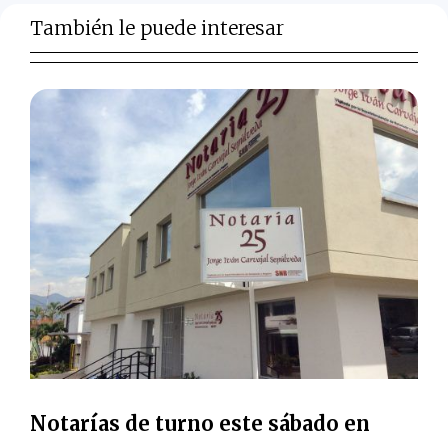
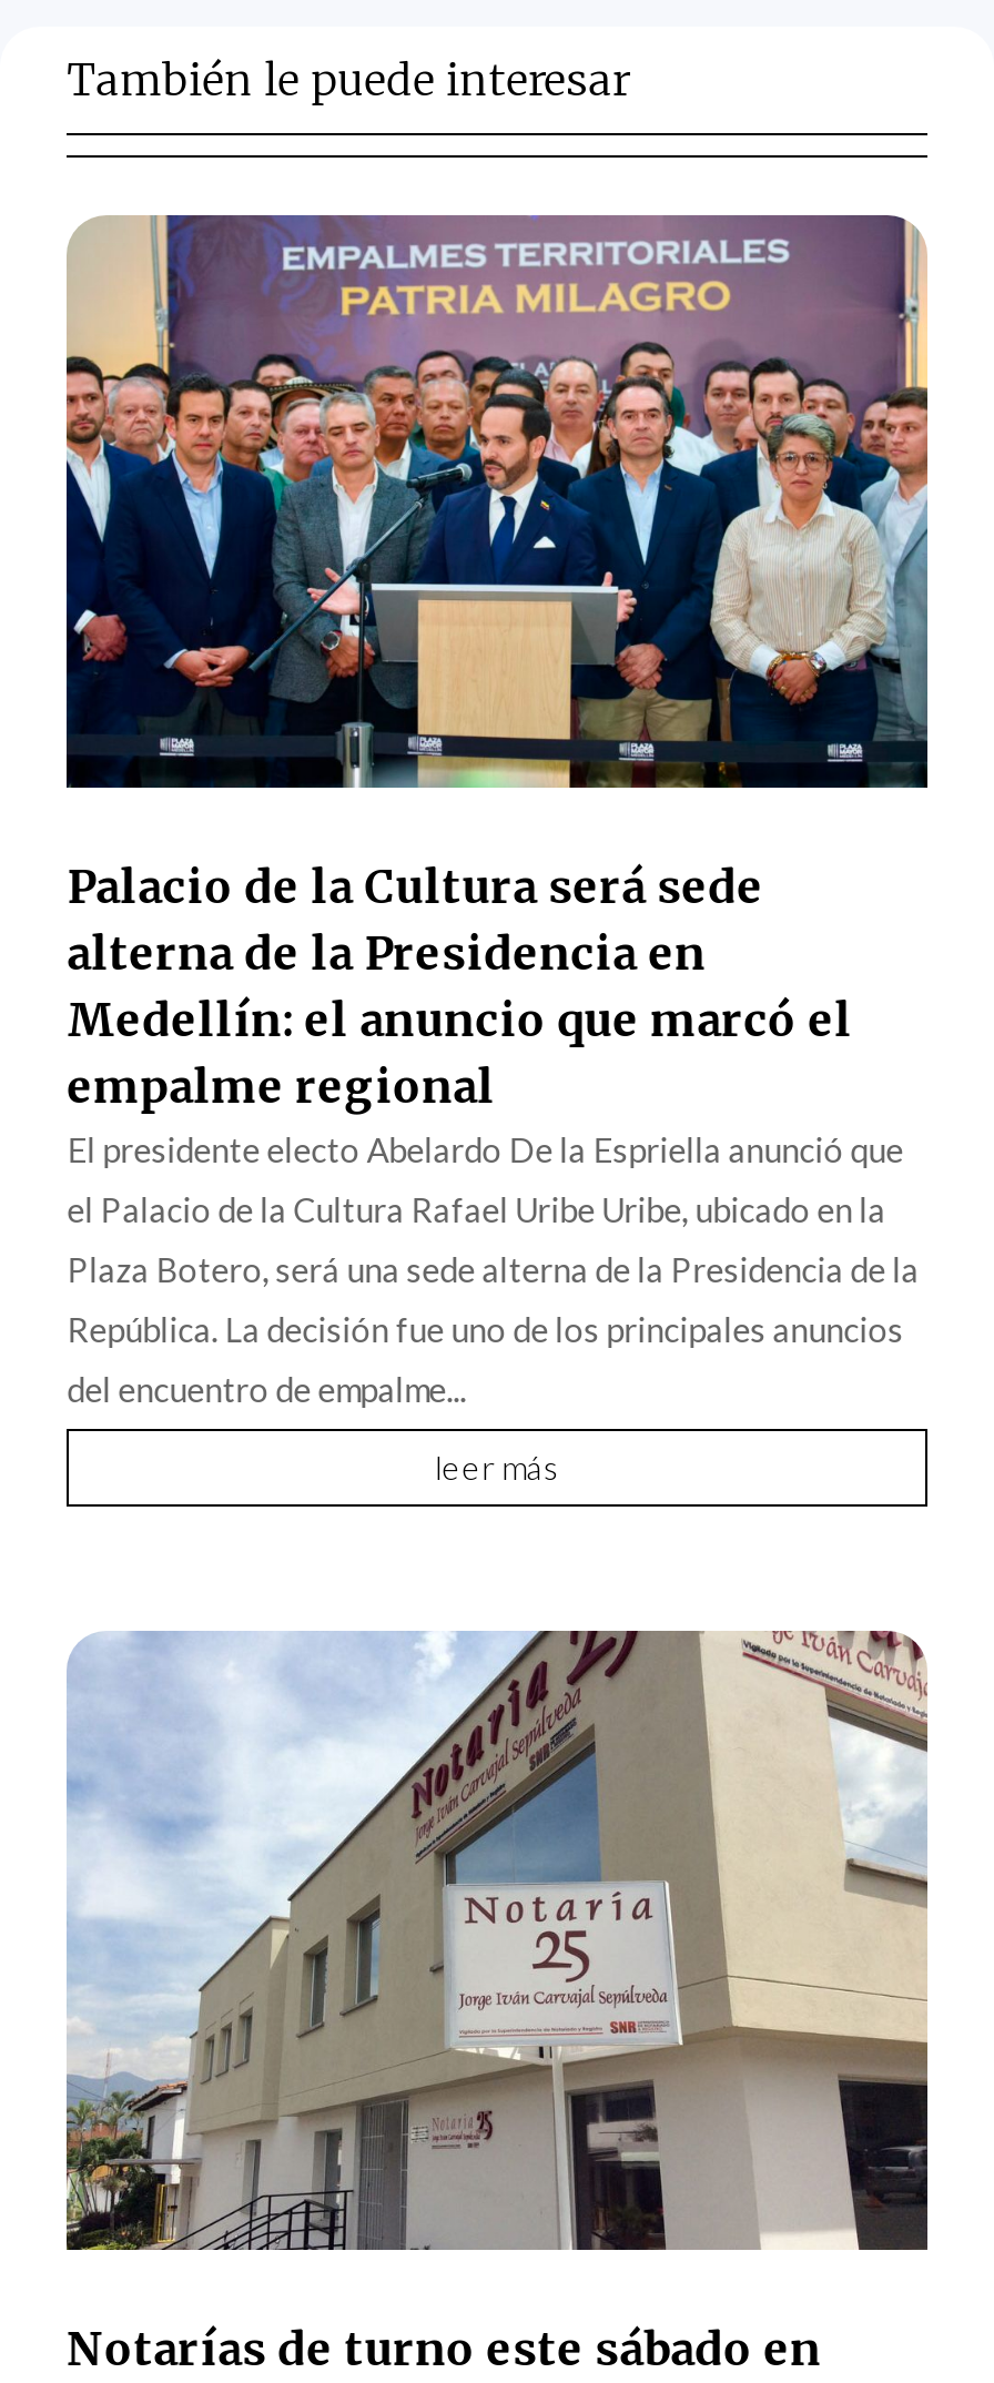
none -> [64,213,930,1487] [image] | Palacio de la Cultura será sede | alterna de la Presidencia en | Medellín: el anuncio que marcó el | empalme regional | El presidente electo Abelardo De la Espriella anunció que | el Palacio de la Cultura Rafael Uribe Uribe, ubicado en la | Plaza Botero, será una sede alterna de la Presidencia de la | República. La decisión fue uno de los principales anuncios | del encuentro de empalme... | leer más
moved [30,88,418,372] -> [67,1629,930,2250]: [image]

